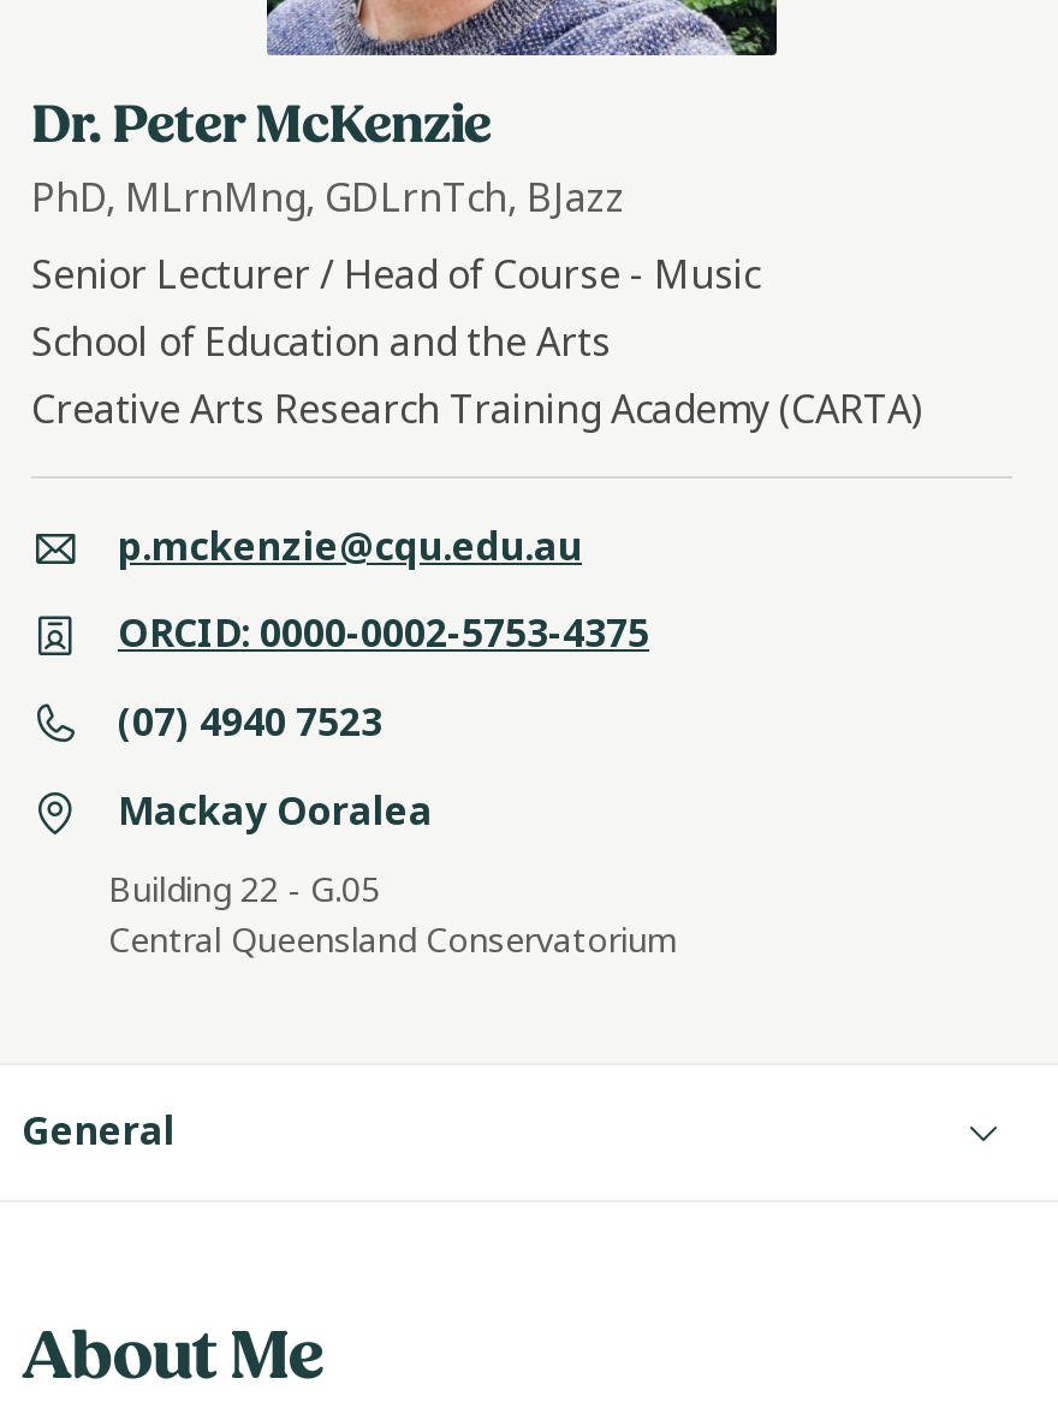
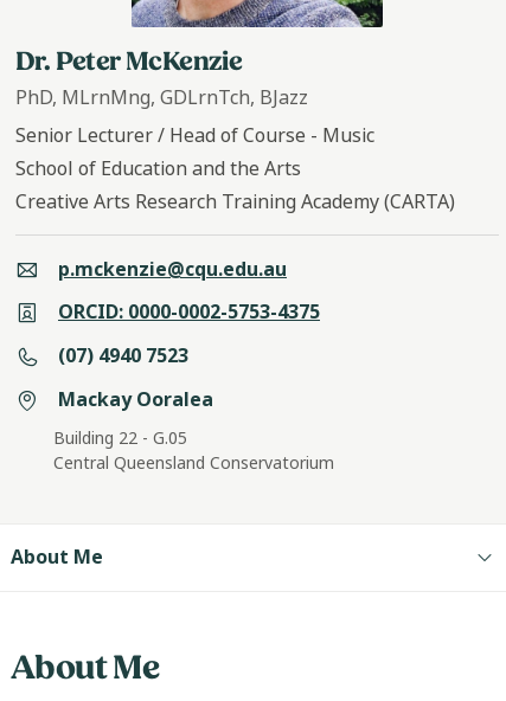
[22,1104,176,1160] General -> [11,544,103,571] About Me

